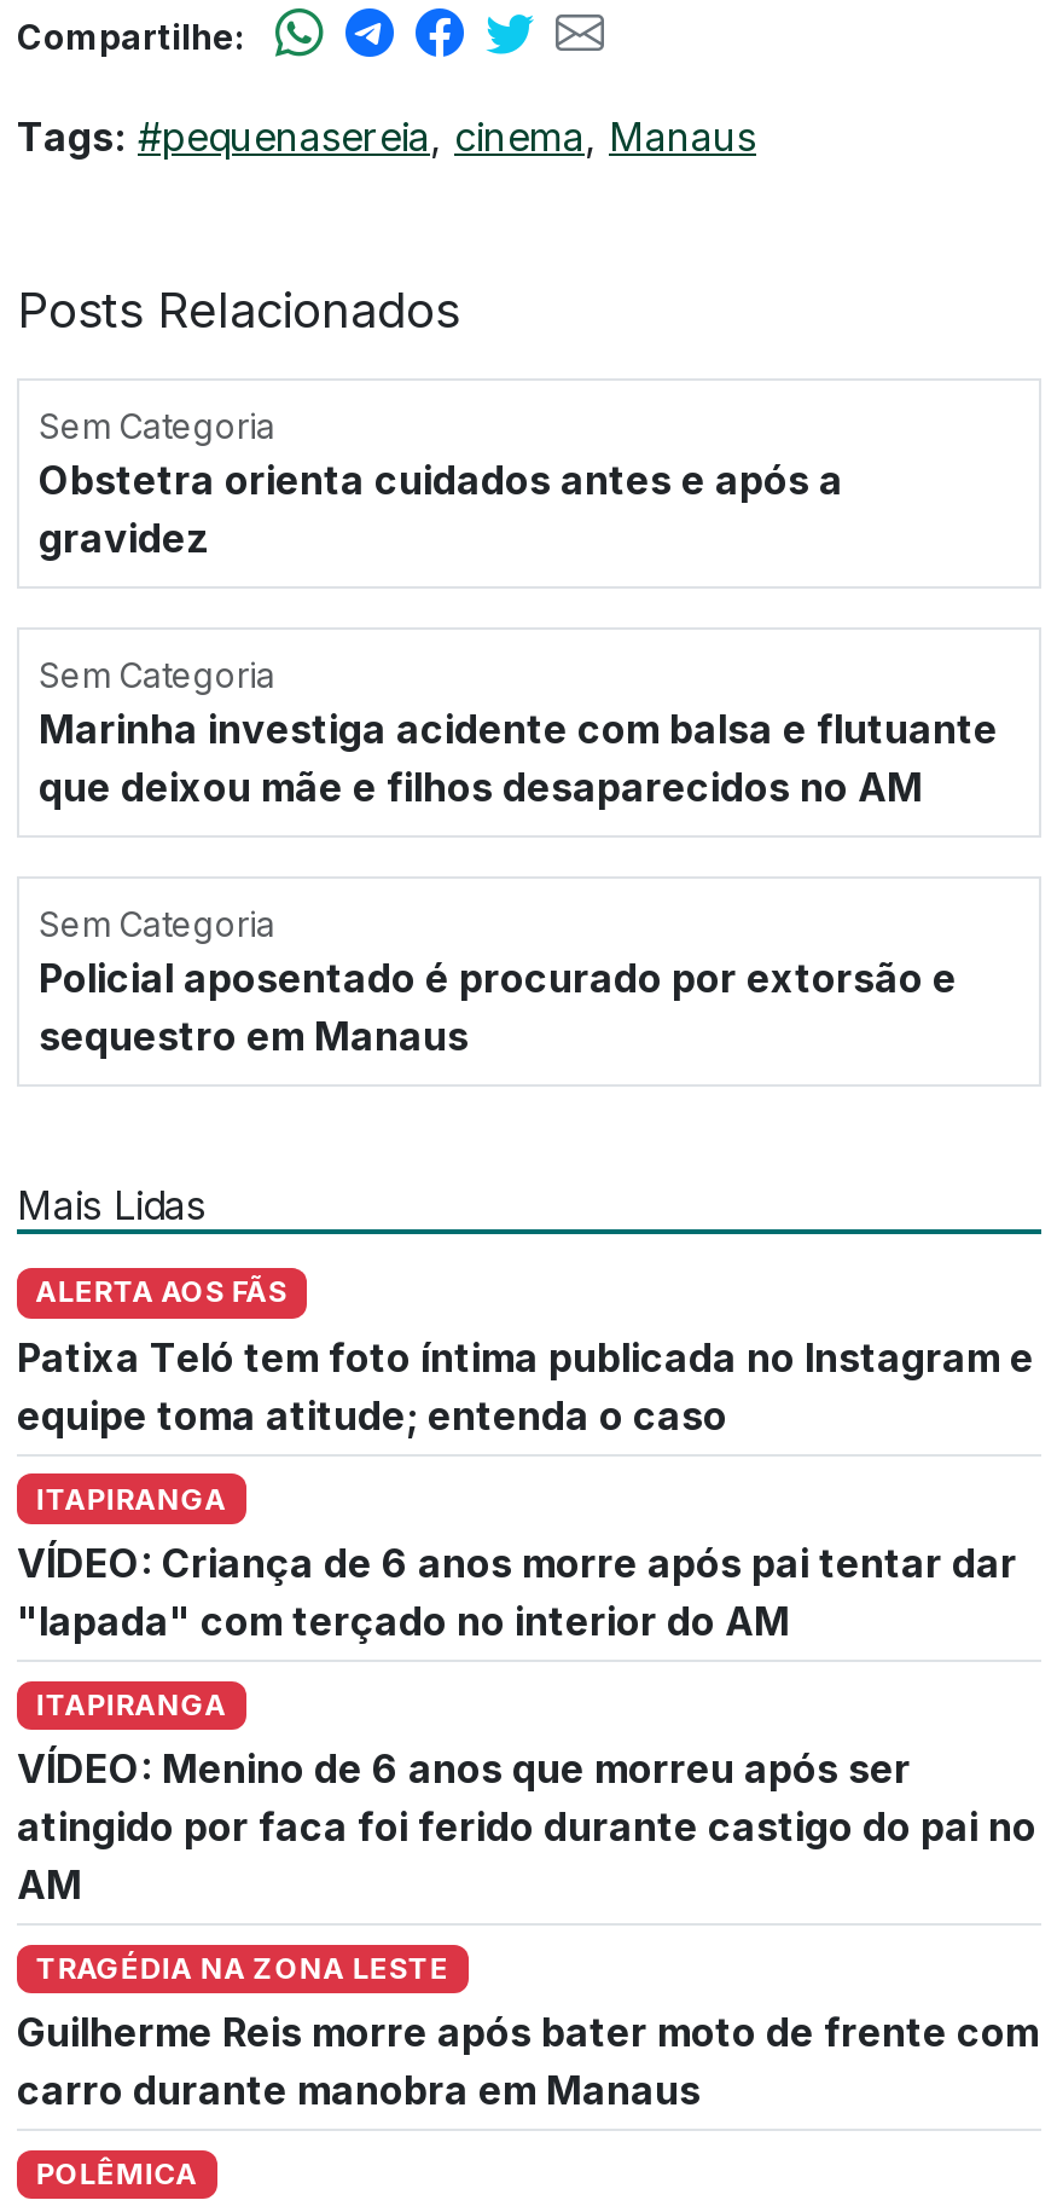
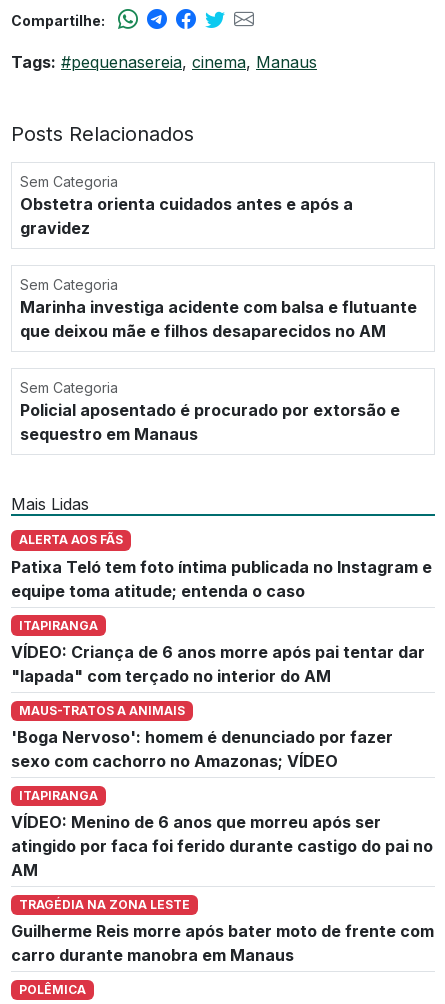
none -> [11,703,393,771] MAUS-TRATOS A ANIMAIS | 'Boga Nervoso': homem é denunciado por fazer | sexo com cachorro no Amazonas; VÍDEO

